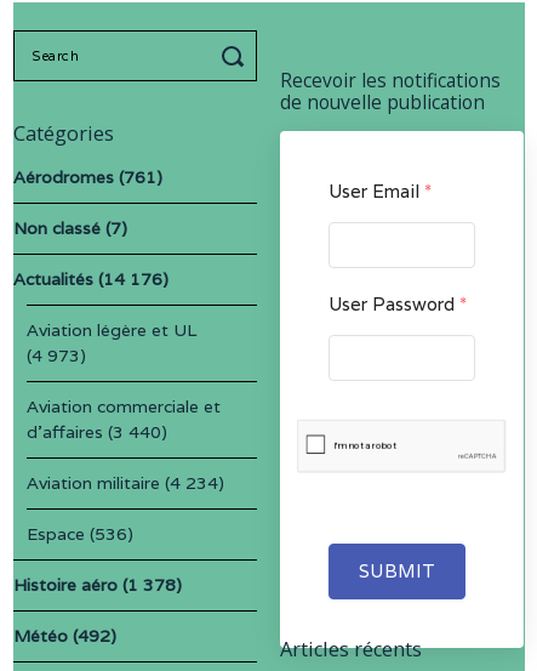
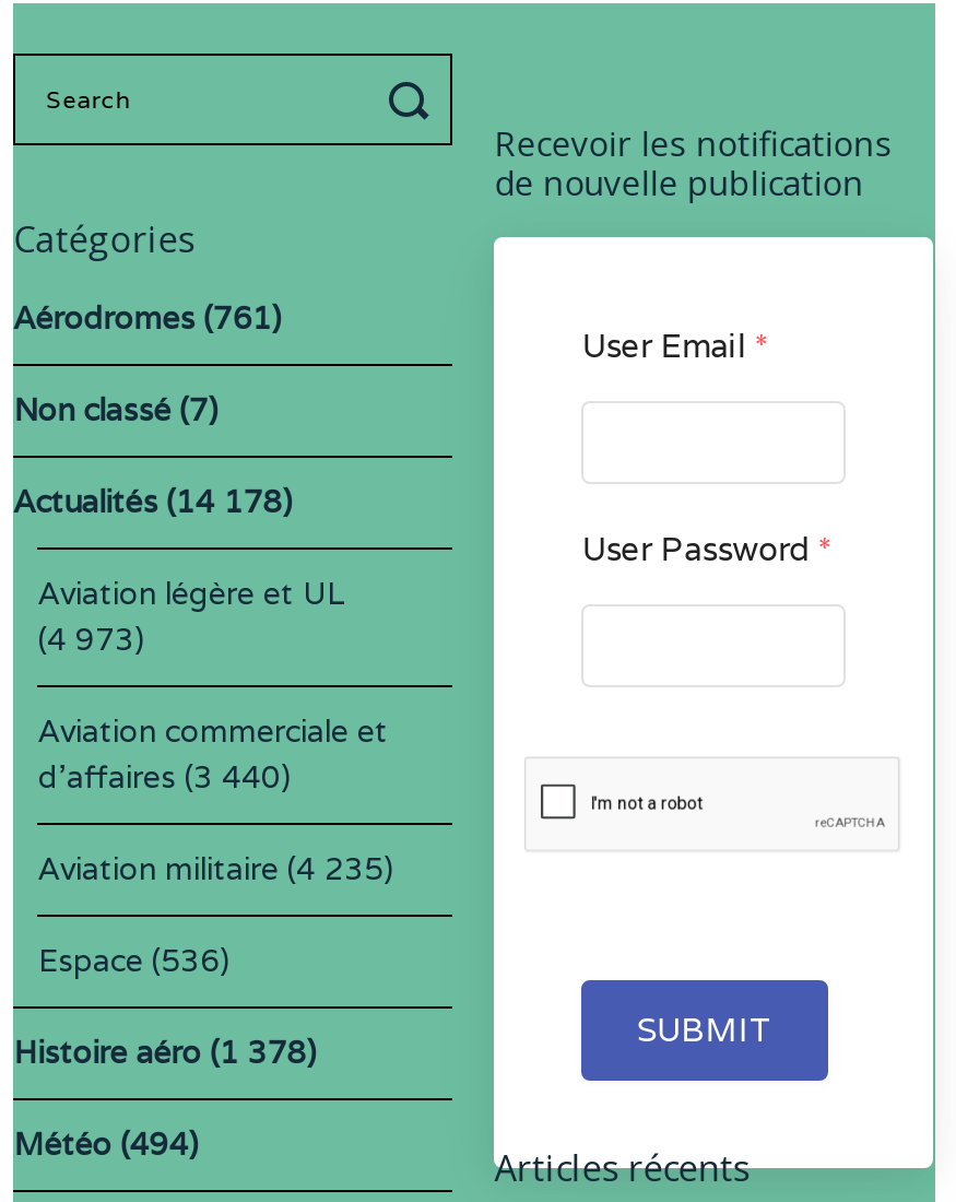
[14,268,169,290] Actualités (14 176) -> [14,482,293,521] Actualités (14 178)
[27,472,225,494] Aviation militaire (4 234) -> [38,849,394,888] Aviation militaire (4 235)
[14,625,117,647] Météo (492) -> [14,1124,200,1164] Météo (494)

